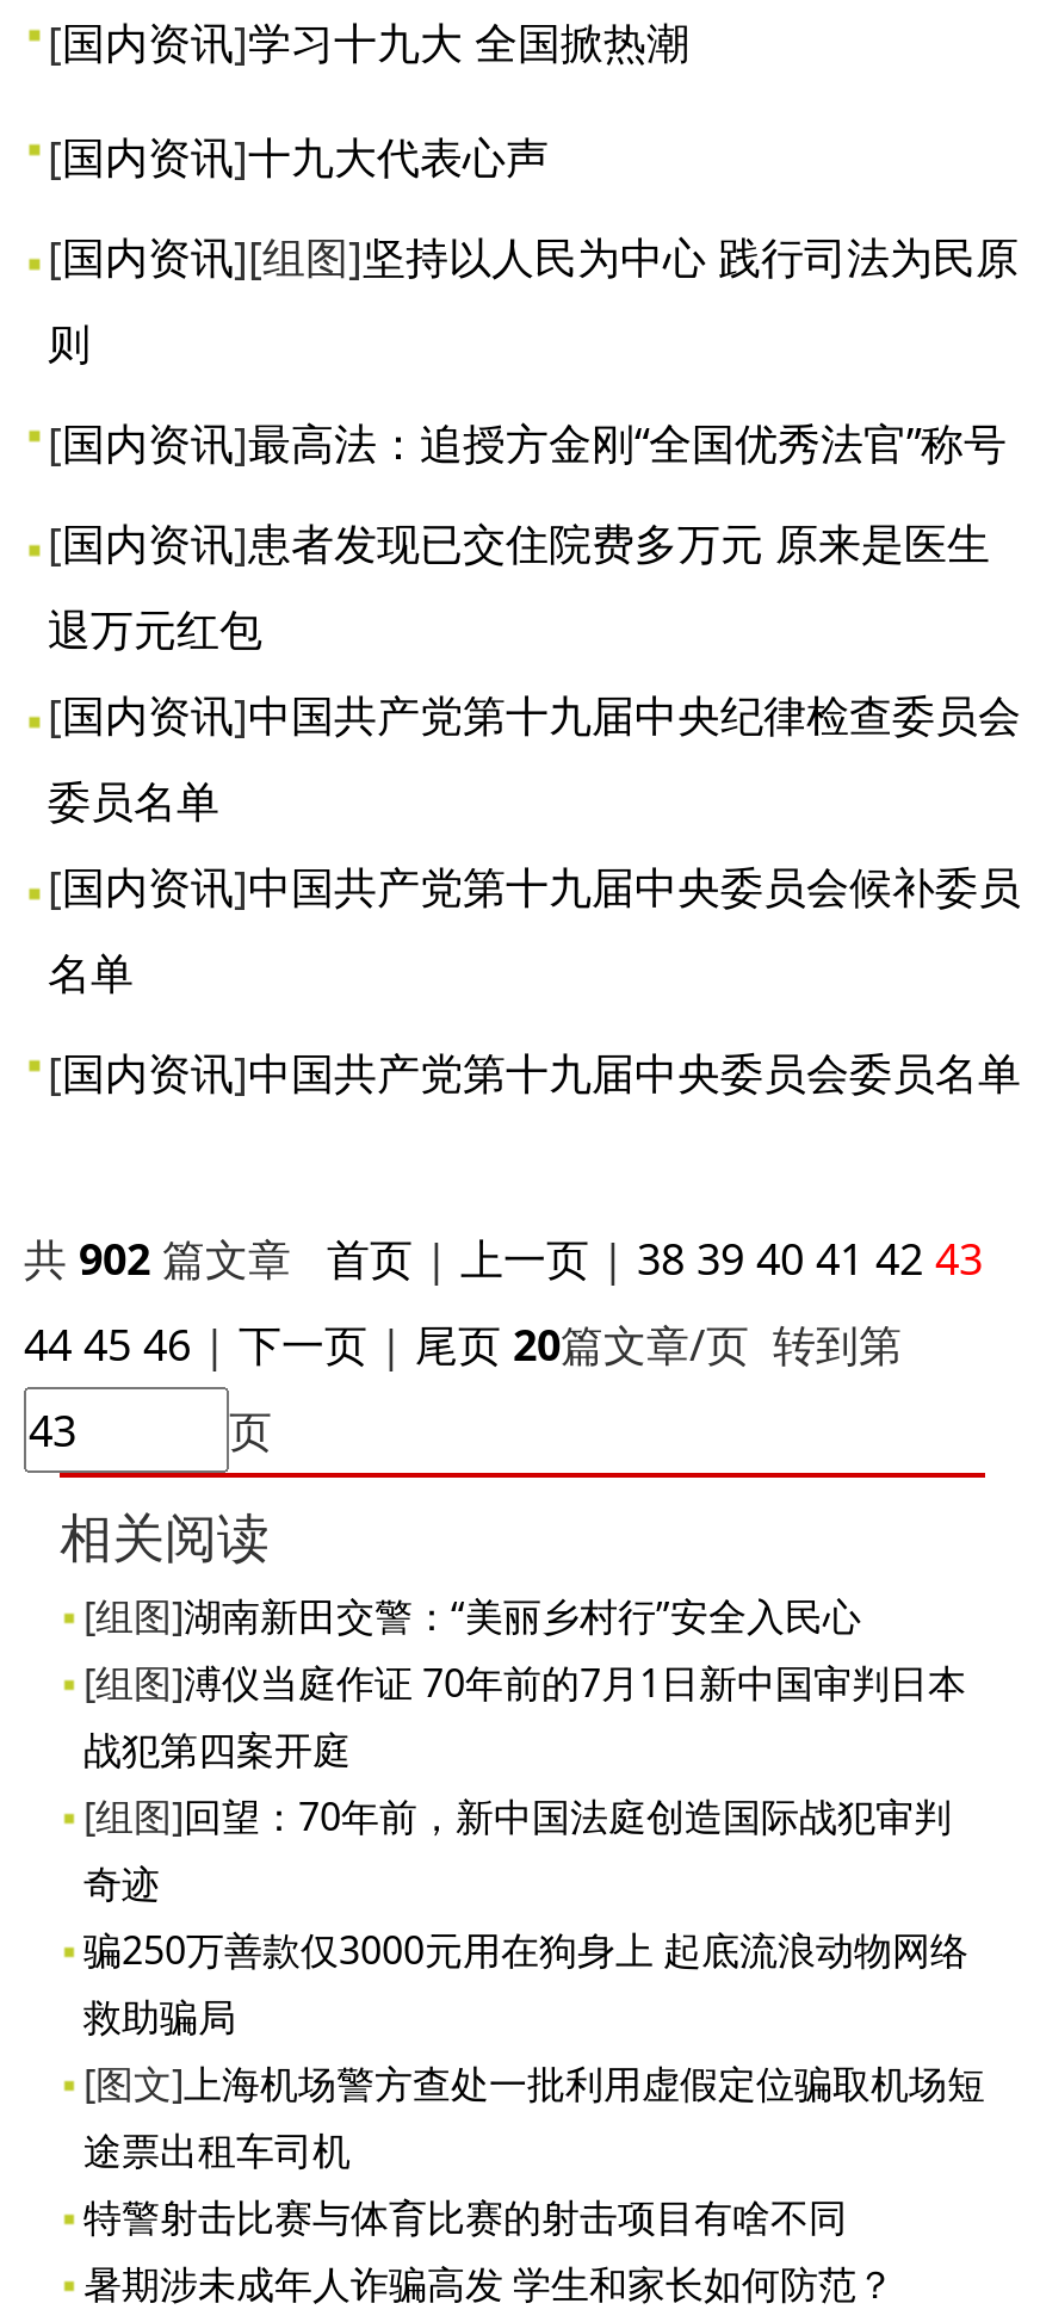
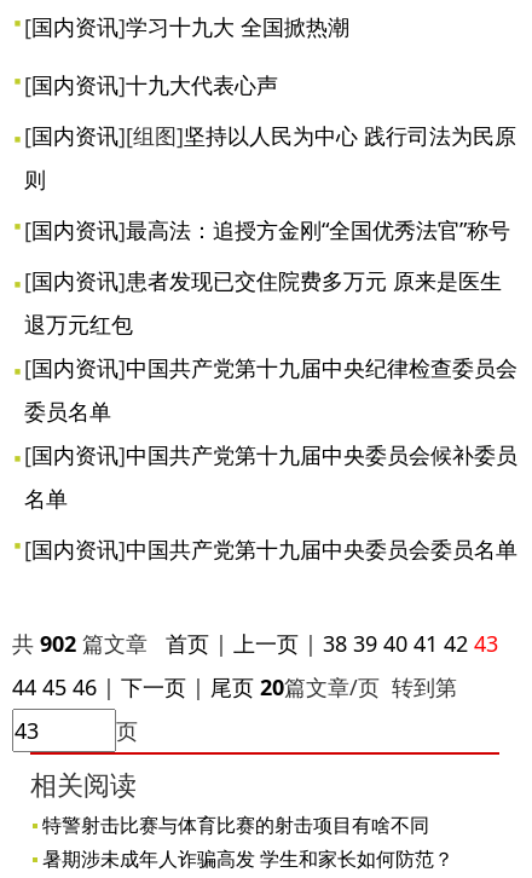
[83,1590,985,2177] [组图]湖南新田交警：“美丽乡村行”安全入民心 | [组图]溥仪当庭作证 70年前的7月1日新中国审判日本 | 战犯第四案开庭 | [组图]回望：70年前，新中国法庭创造国际战犯审判 | 奇迹 | 骗250万善款仅3000元用在狗身上 起底流浪动物网络 | 救助骗局 | [图文]上海机场警方查处一批利用虚假定位骗取机场短 | 途票出租车司机 -> none

